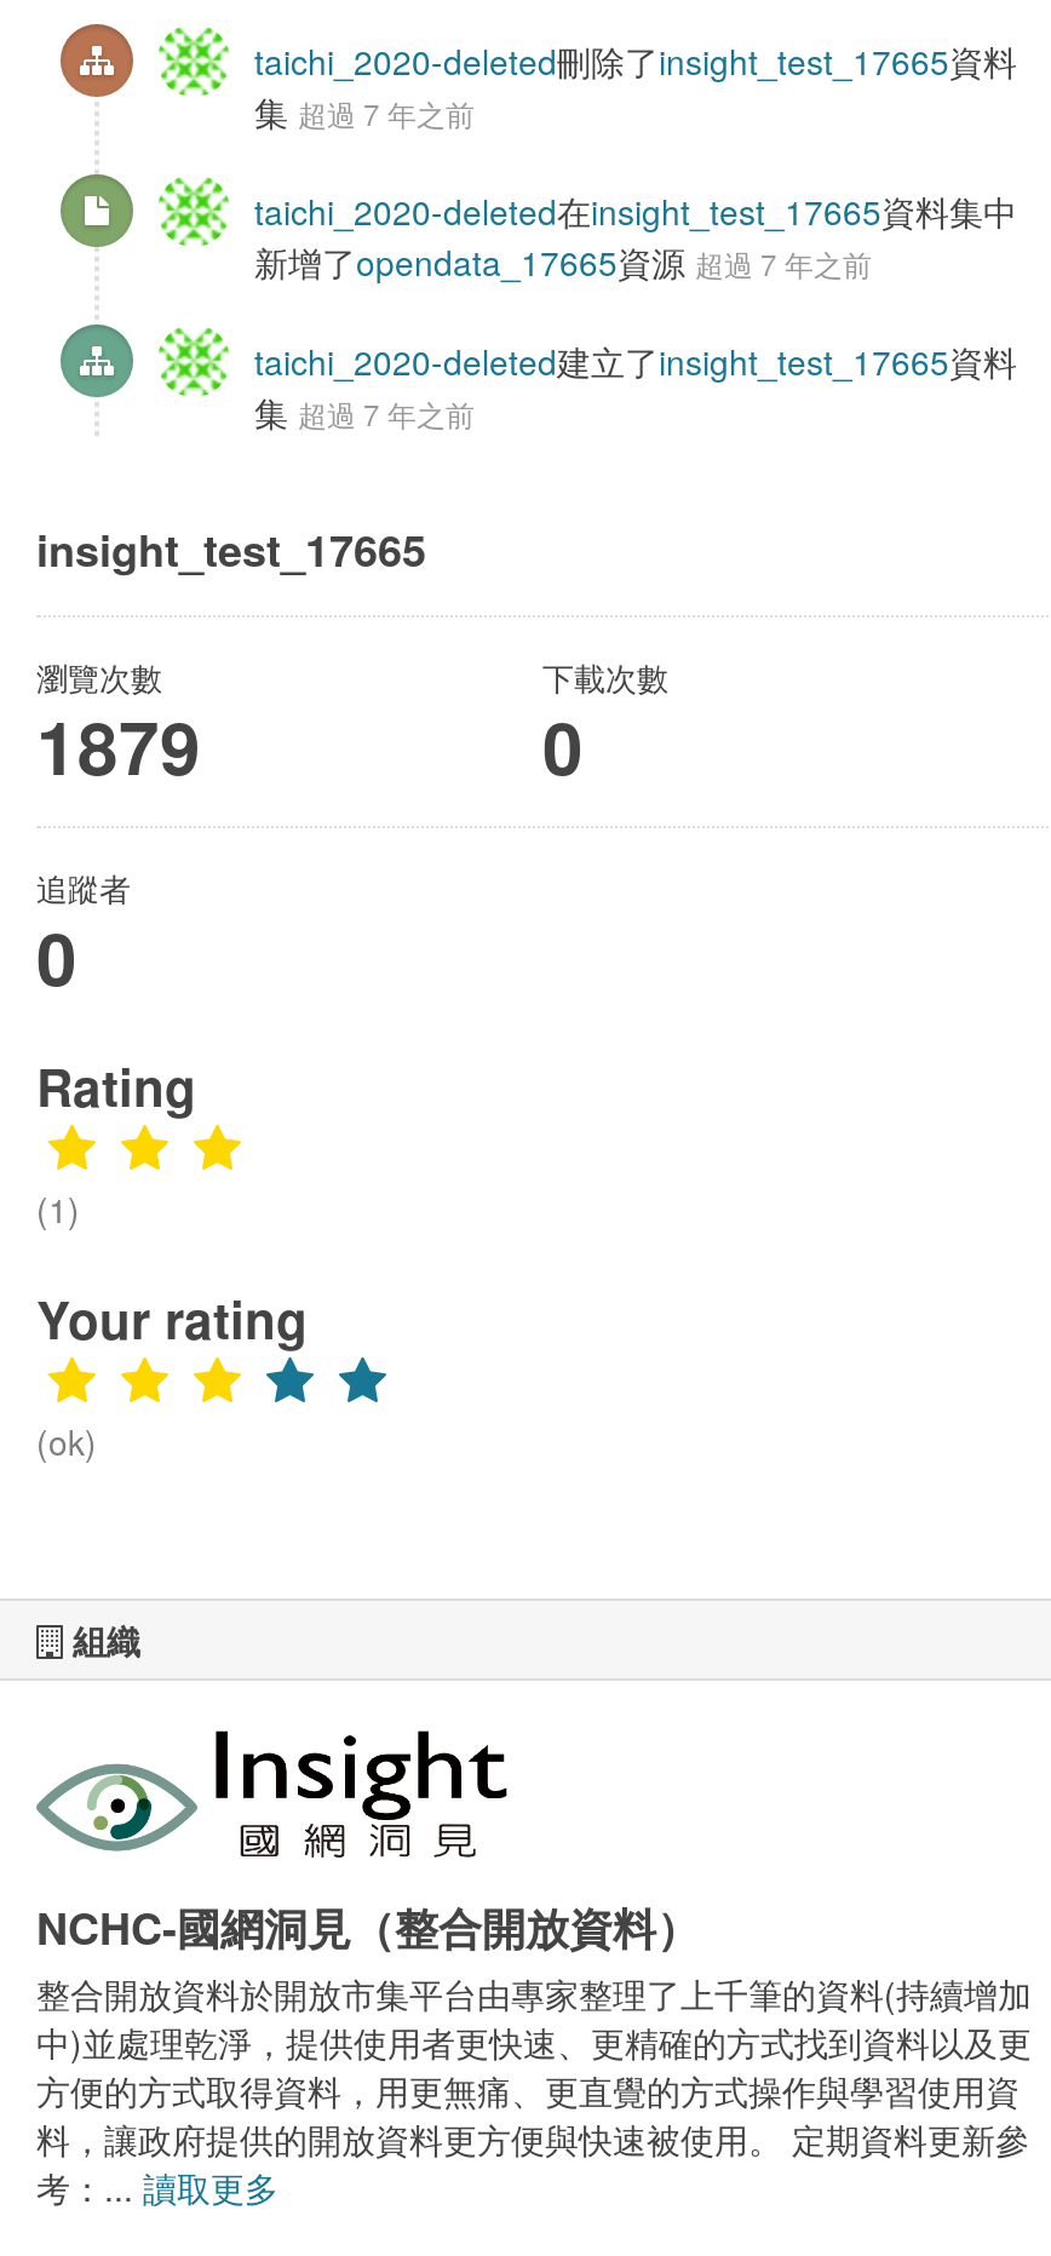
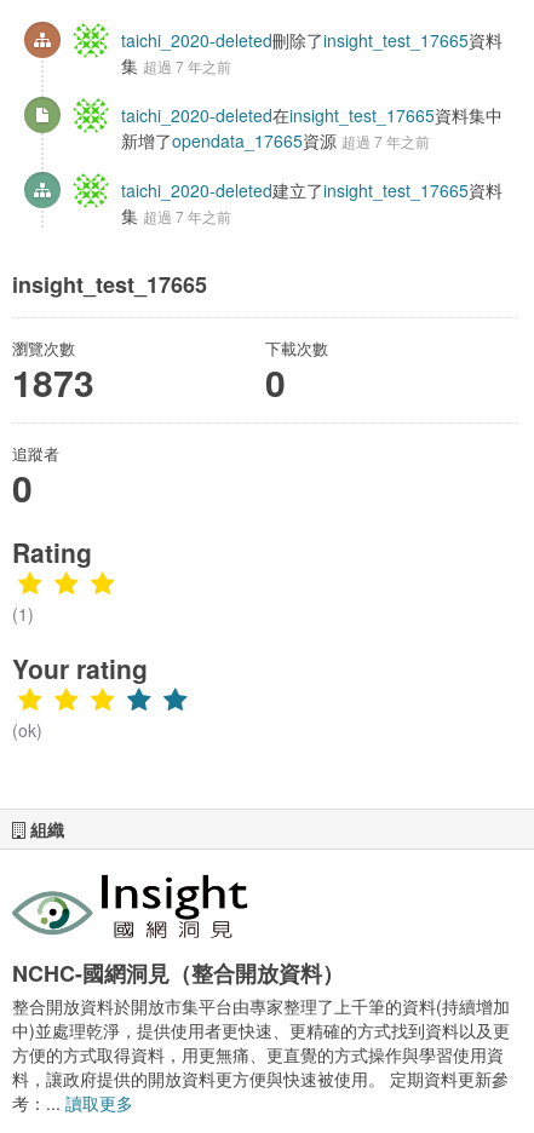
[36,693,201,797] 1879 -> [12,356,94,408] 1873

